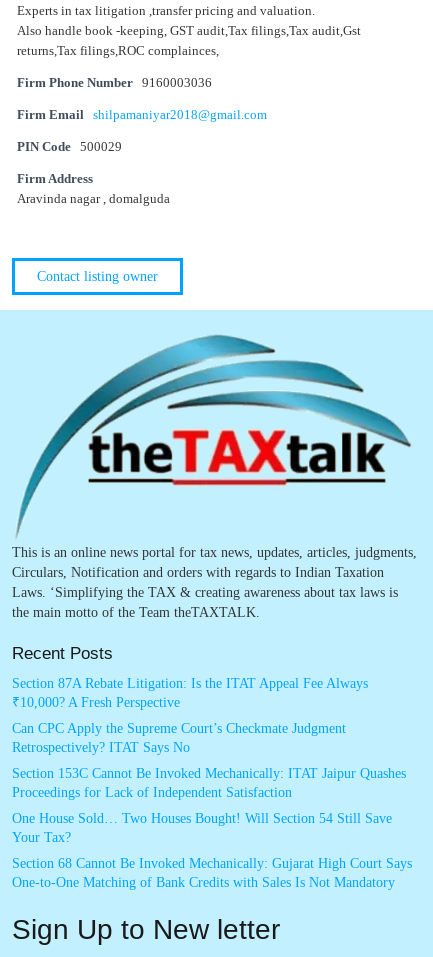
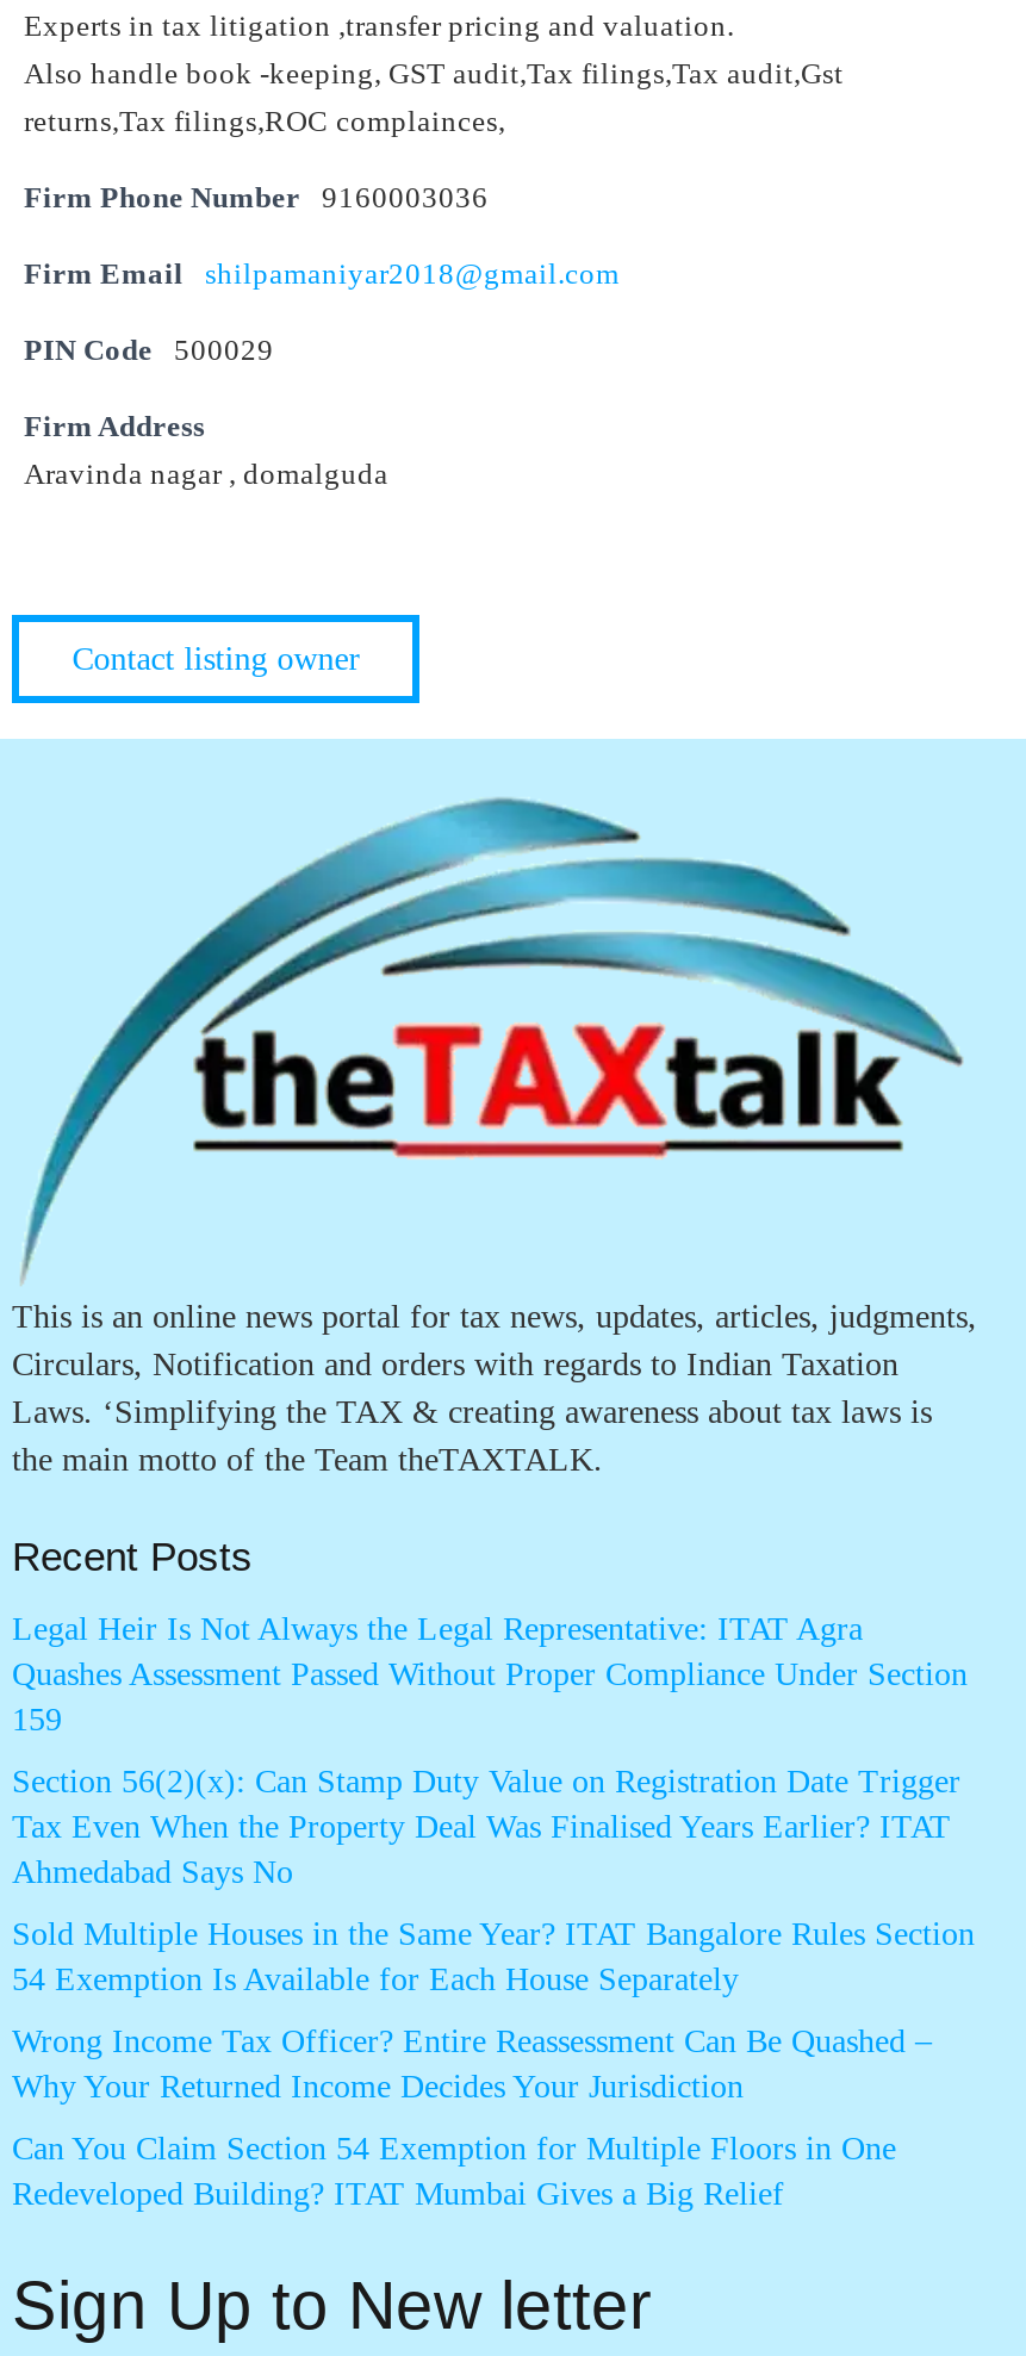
[12,676,368,710] Section 87A Rebate Litigation: Is the ITAT Appeal Fee Always | ₹10,000? A Fresh Perspective -> [12,1612,968,1738] Legal Heir Is Not Always the Legal Representative: ITAT Agra | Quashes Assessment Passed Without Proper Compliance Under Section | 159
[12,721,346,755] Can CPC Apply the Supreme Court’s Checkmate Judgment | Retrospectively? ITAT Says No -> [12,1765,960,1891] Section 56(2)(x): Can Stamp Duty Value on Registration Date Trigger | Tax Even When the Property Deal Was Finalised Years Earlier? ITAT | Ahmedabad Says No
[12,766,406,800] Section 153C Cannot Be Invoked Mechanically: ITAT Jaipur Quashes | Proceedings for Lack of Independent Satisfaction -> [12,1917,975,1998] Sold Multiple Houses in the Same Year? ITAT Bangalore Rules Section | 54 Exemption Is Available for Each House Separately
[12,811,392,845] One House Sold… Two Houses Bought! Will Section 54 Still Save | Your Tax? -> [12,2024,932,2106] Wrong Income Tax Officer? Entire Reassessment Can Be Quashed – | Why Your Returned Income Decides Your Jurisdiction
[12,856,412,890] Section 68 Cannot Be Invoked Mechanically: Gujarat High Court Says | One-to-One Matching of Bank Credits with Sales Is Not Mandatory -> [12,2132,896,2213] Can You Claim Section 54 Exemption for Multiple Floors in One | Redeveloped Building? ITAT Mumbai Gives a Big Relief

